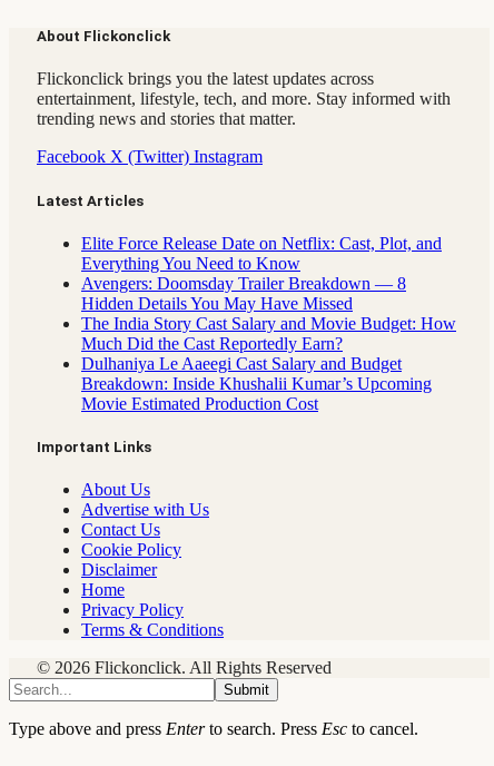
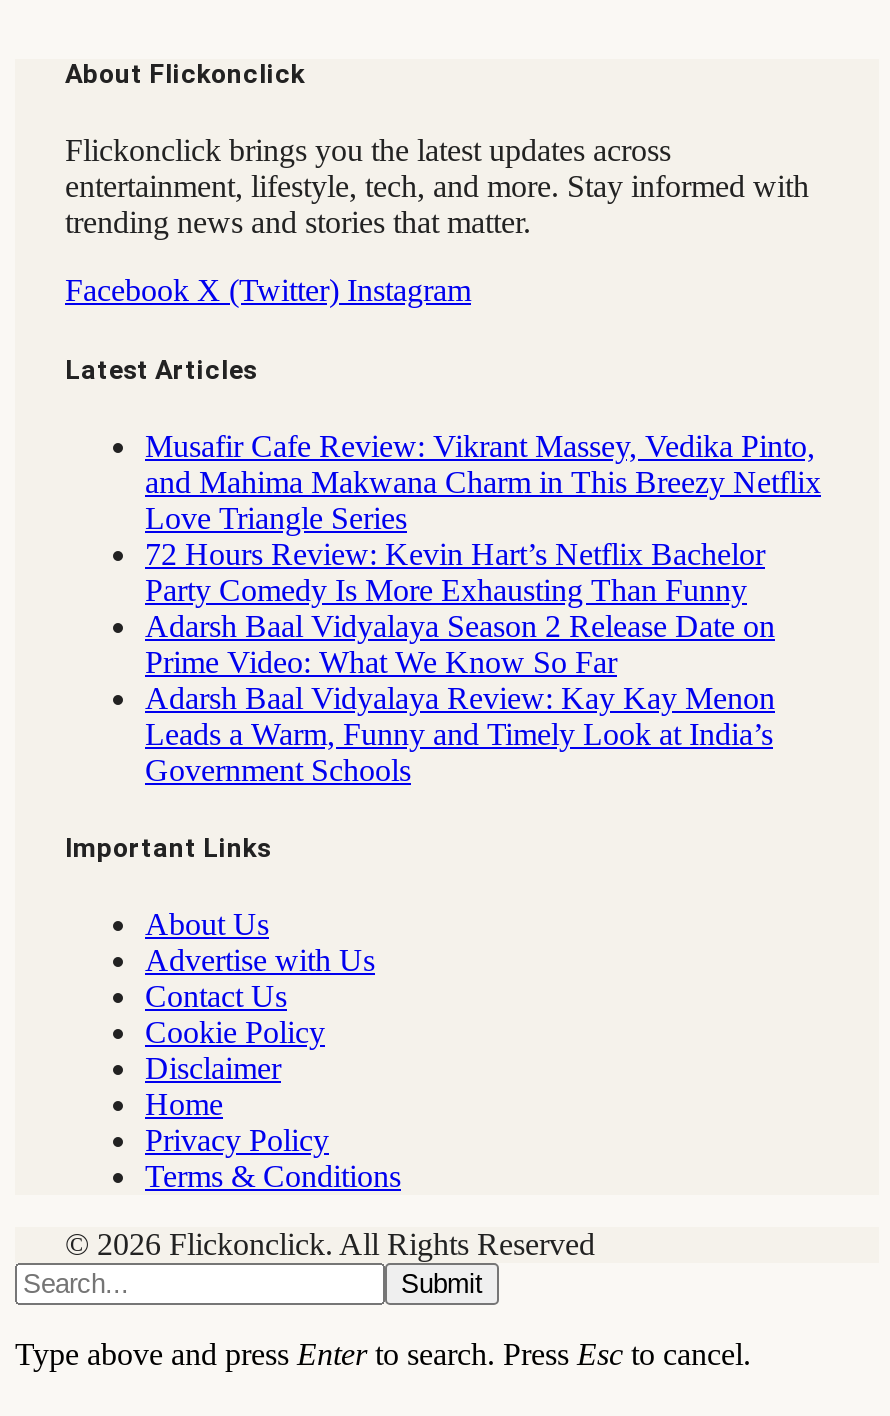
[81,233,456,413] Elite Force Release Date on Netflix: Cast, Plot, and | Everything You Need to Know | Avengers: Doomsday Trailer Breakdown — 8 | Hidden Details You May Have Missed | The India Story Cast Salary and Movie Budget: How | Much Did the Cast Reportedly Earn? | Dulhaniya Le Aaeegi Cast Salary and Budget | Breakdown: Inside Khushalii Kumar’s Upcoming | Movie Estimated Production Cost -> [145,428,821,786] Musafir Cafe Review: Vikrant Massey, Vedika Pinto, | and Mahima Makwana Charm in This Breezy Netflix | Love Triangle Series | 72 Hours Review: Kevin Hart’s Netflix Bachelor | Party Comedy Is More Exhausting Than Funny | Adarsh Baal Vidyalaya Season 2 Release Date on | Prime Video: What We Know So Far | Adarsh Baal Vidyalaya Review: Kay Kay Menon | Leads a Warm, Funny and Timely Look at India’s | Government Schools

